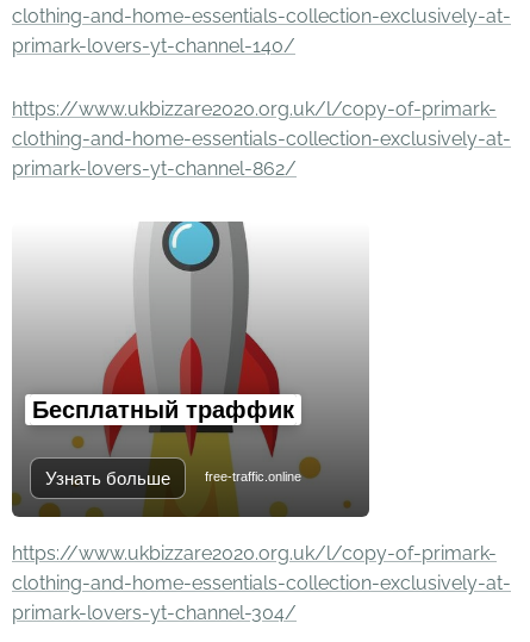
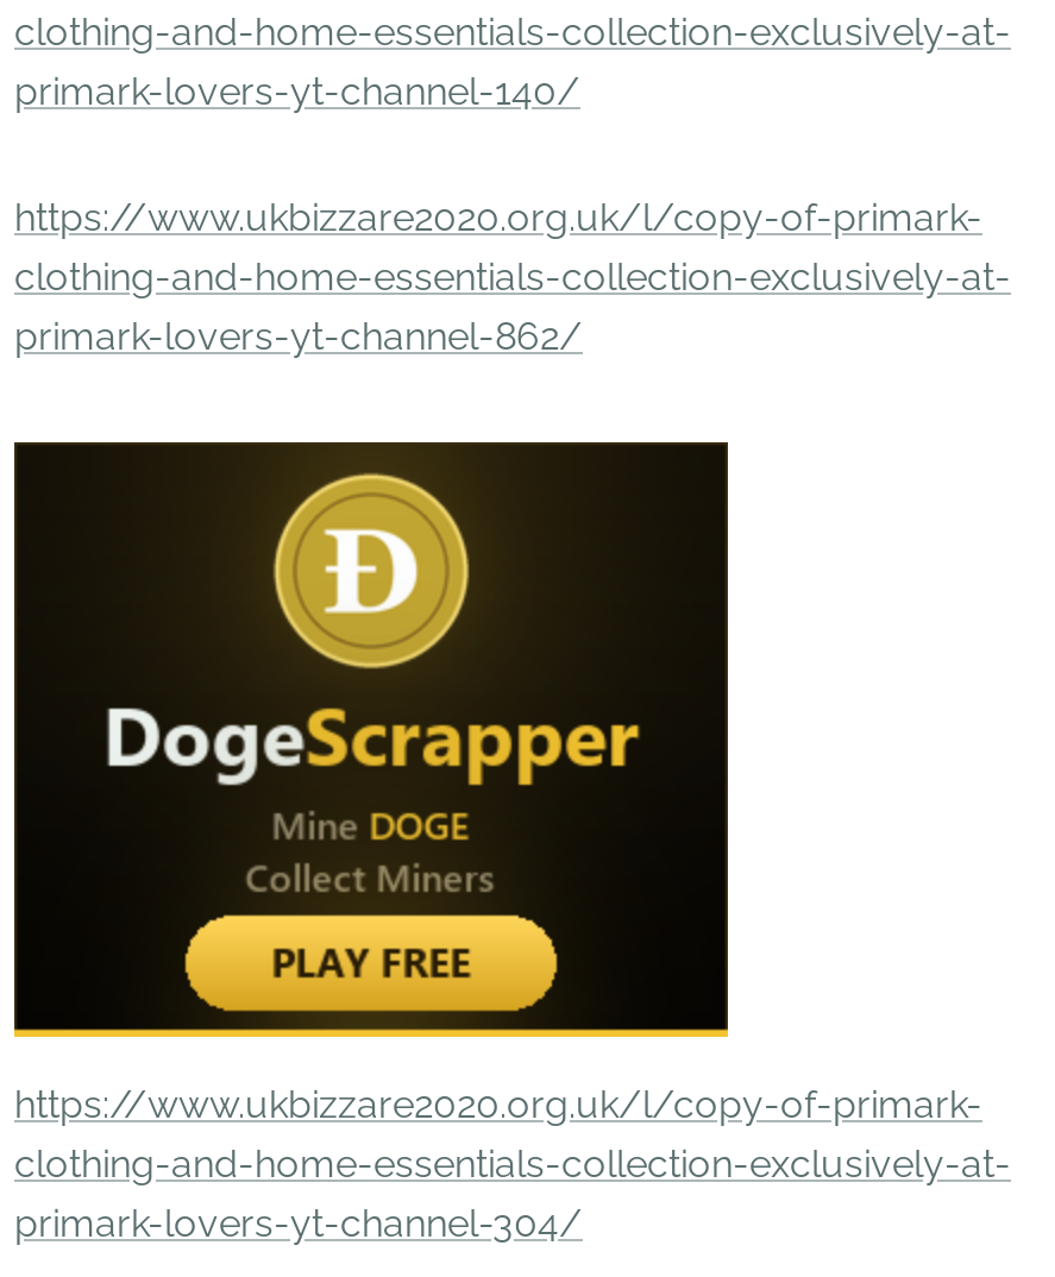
[11,220,370,519] [image] -> [12,440,730,1039] [image]
[32,397,301,488] Бесплатный траффик | Узнать больше | free-traffic.online -> none

